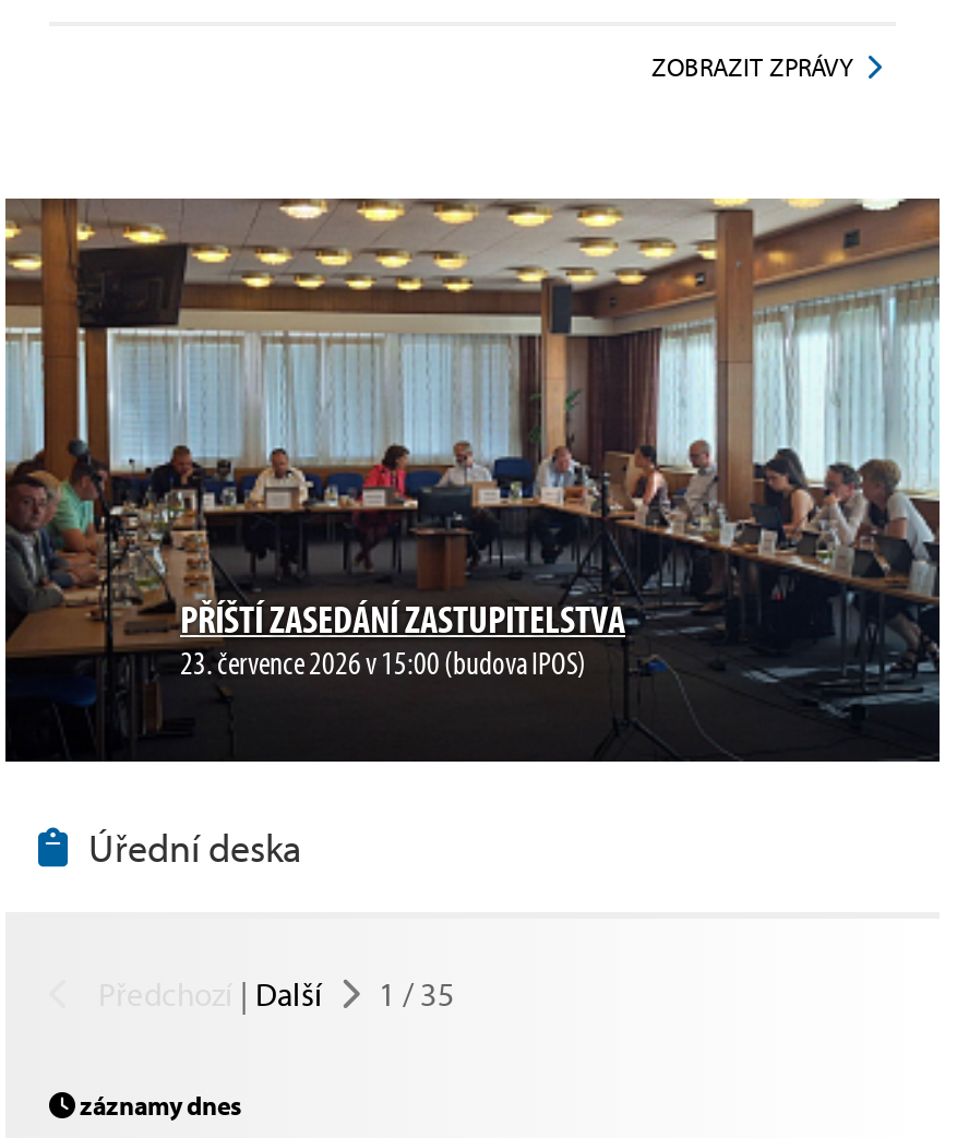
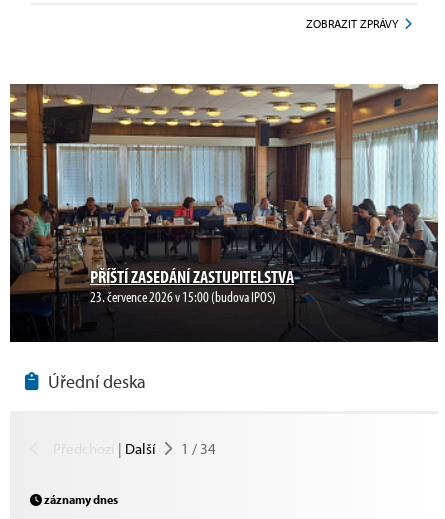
[379,973,455,1014] 1 / 35 -> [181,439,216,458] 1 / 34

